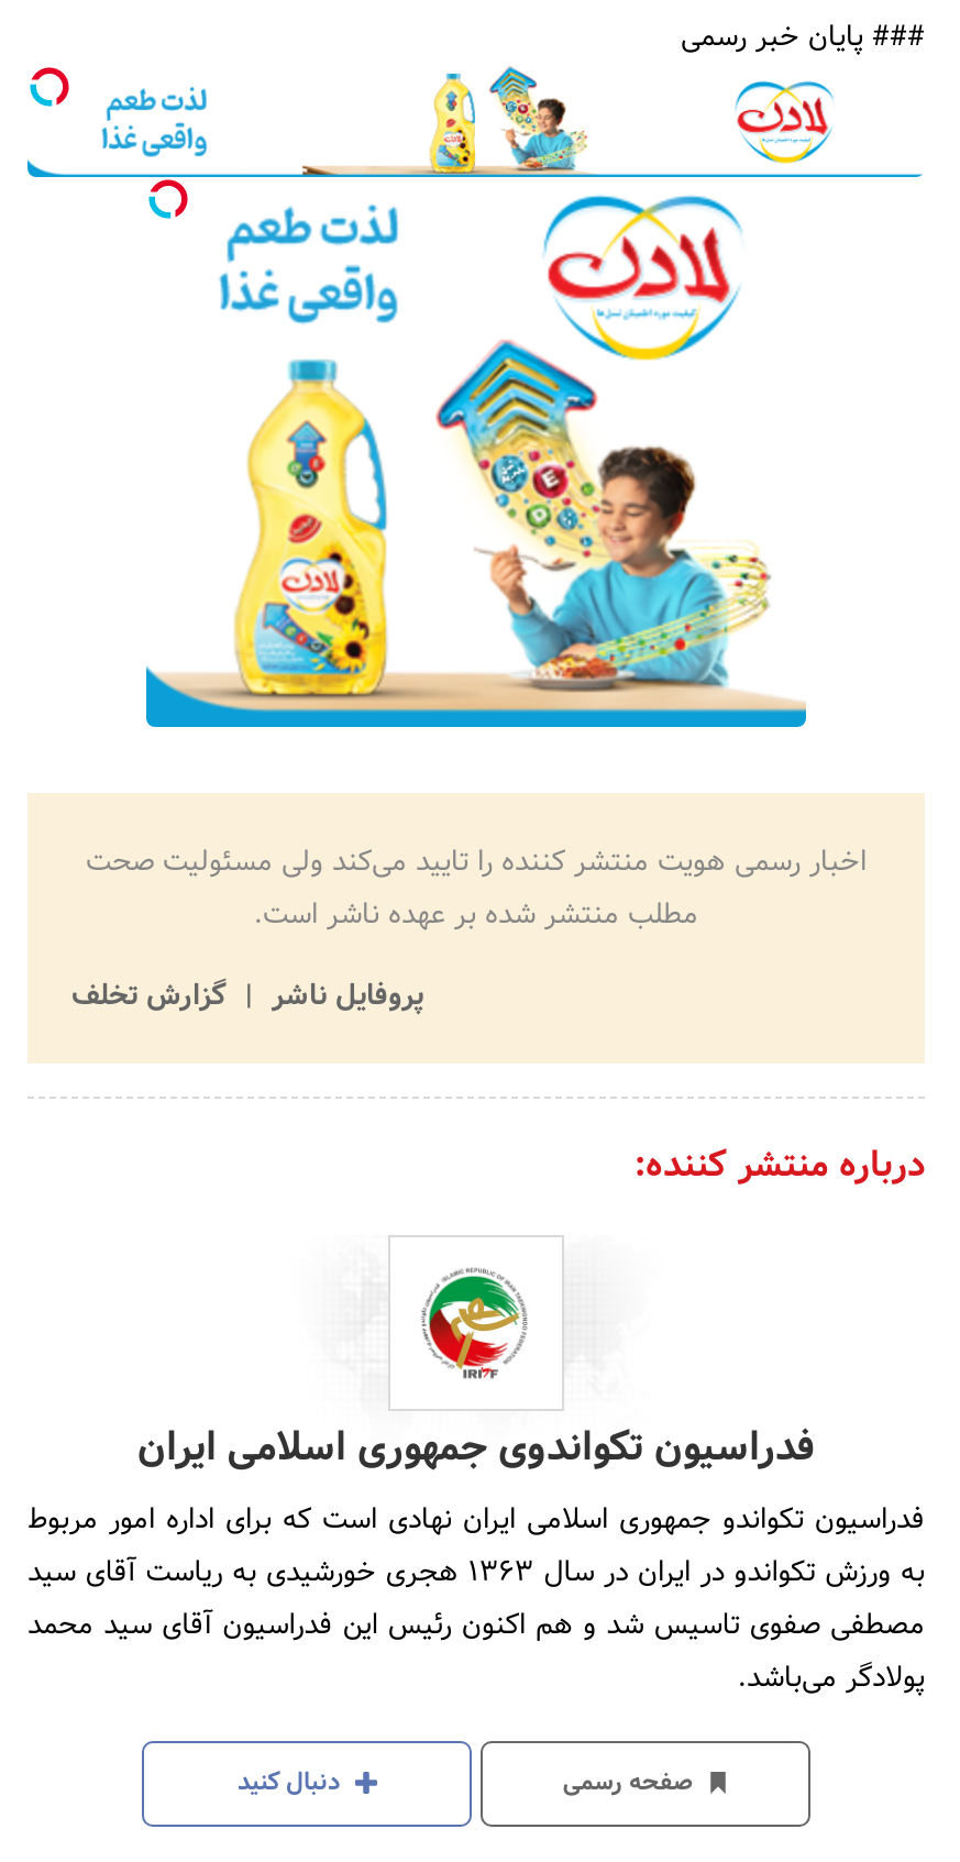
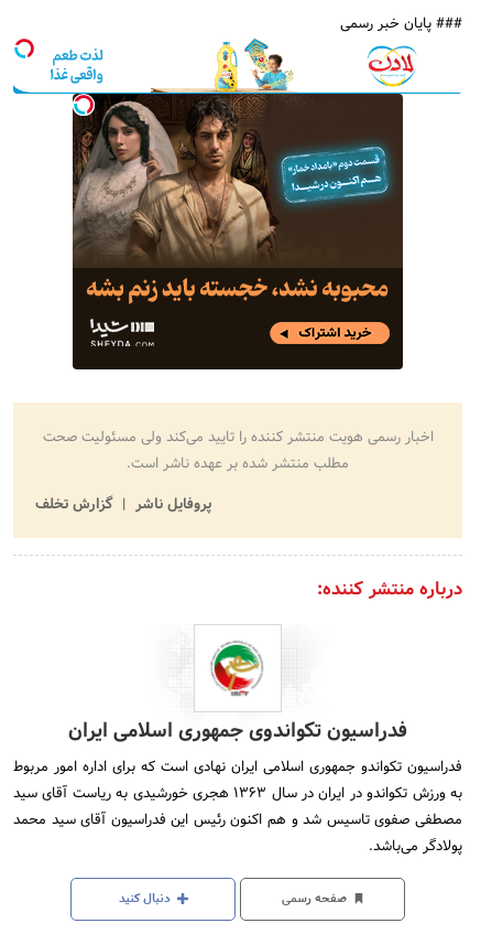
[144,175,808,729] [image] -> [72,93,404,371] [image]

